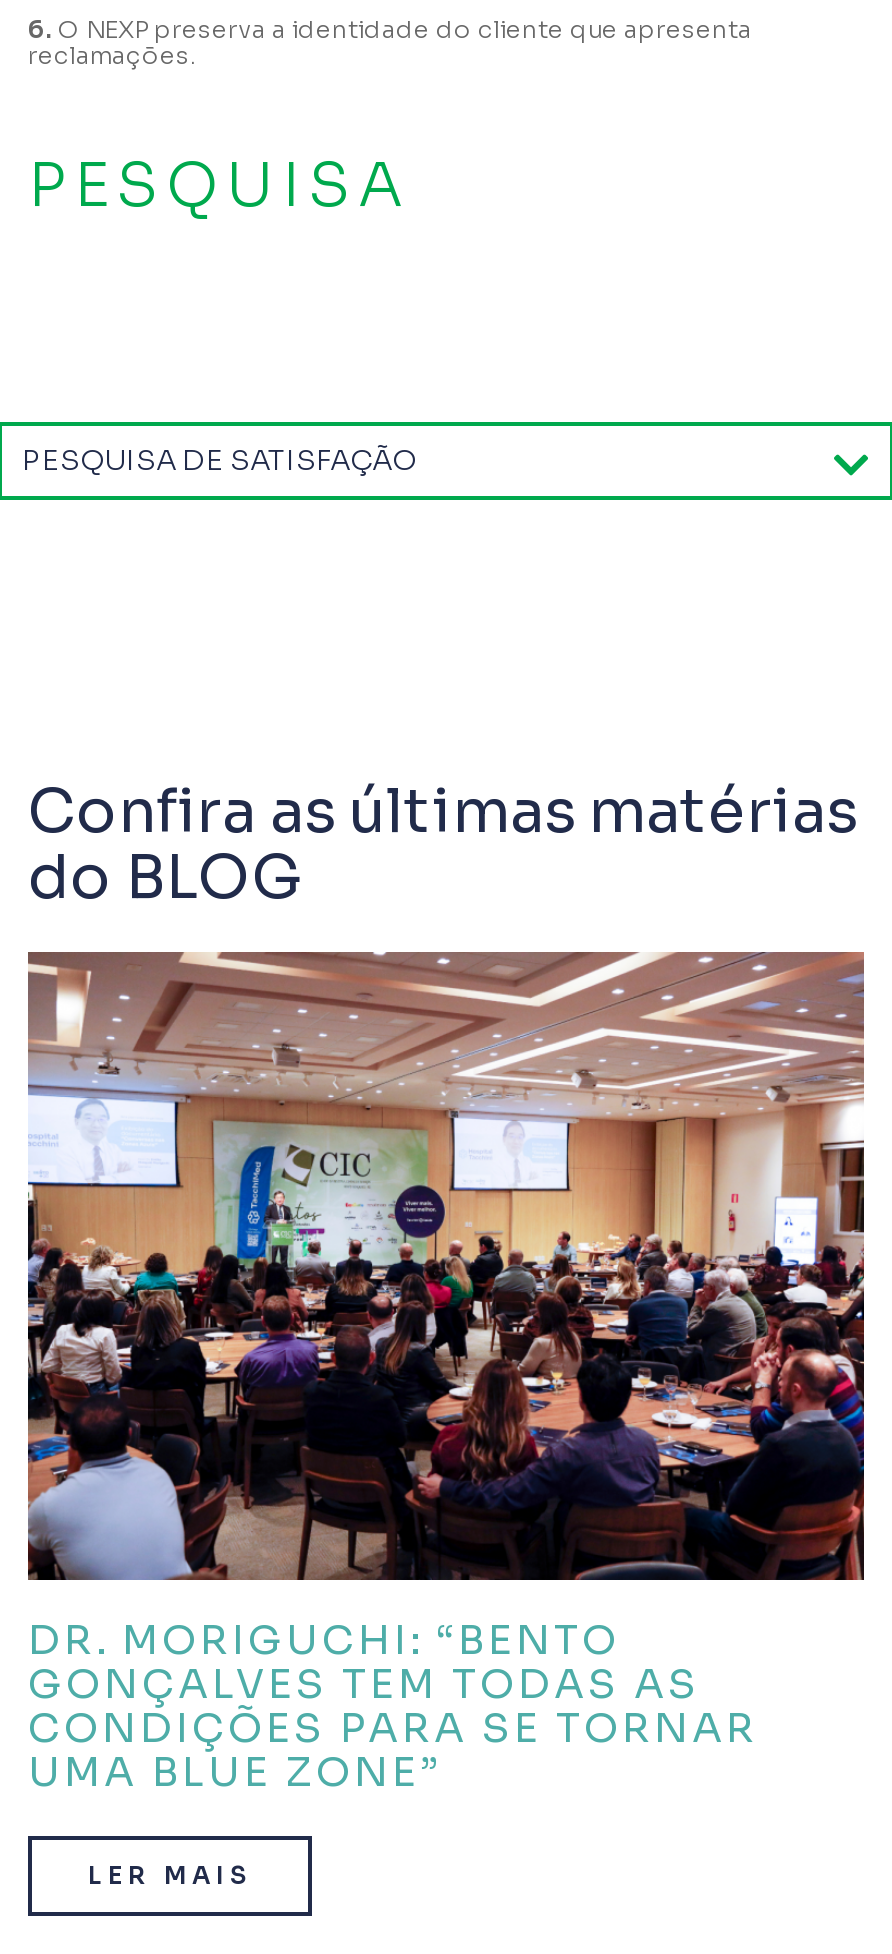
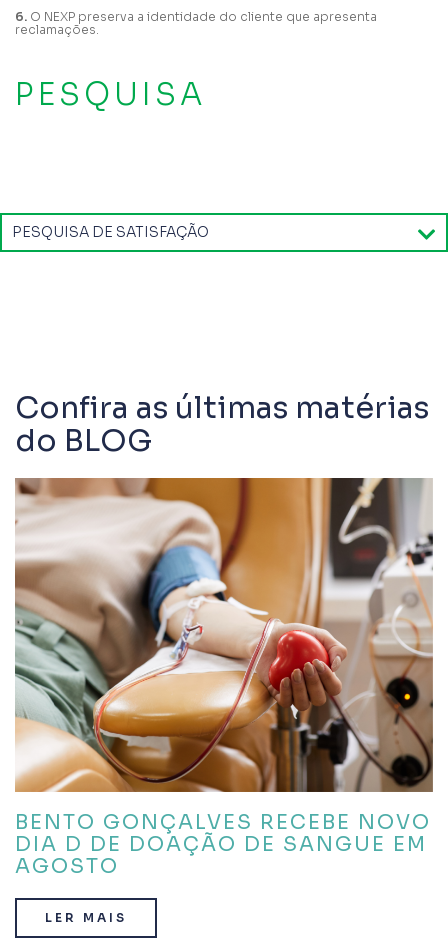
[26,950,866,1797] [image] | DR. MORIGUCHI: “BENTO | GONÇALVES TEM TODAS AS | CONDIÇÕES PARA SE TORNAR | UMA BLUE ZONE” -> [14,477,434,878] [image] | BENTO GONÇALVES RECEBE NOVO | DIA D DE DOAÇÃO DE SANGUE EM | AGOSTO

